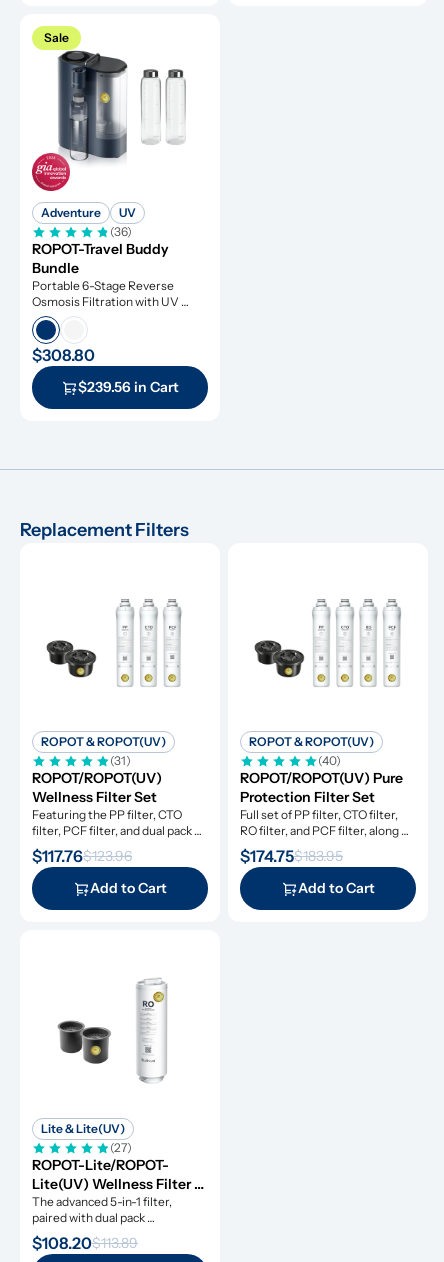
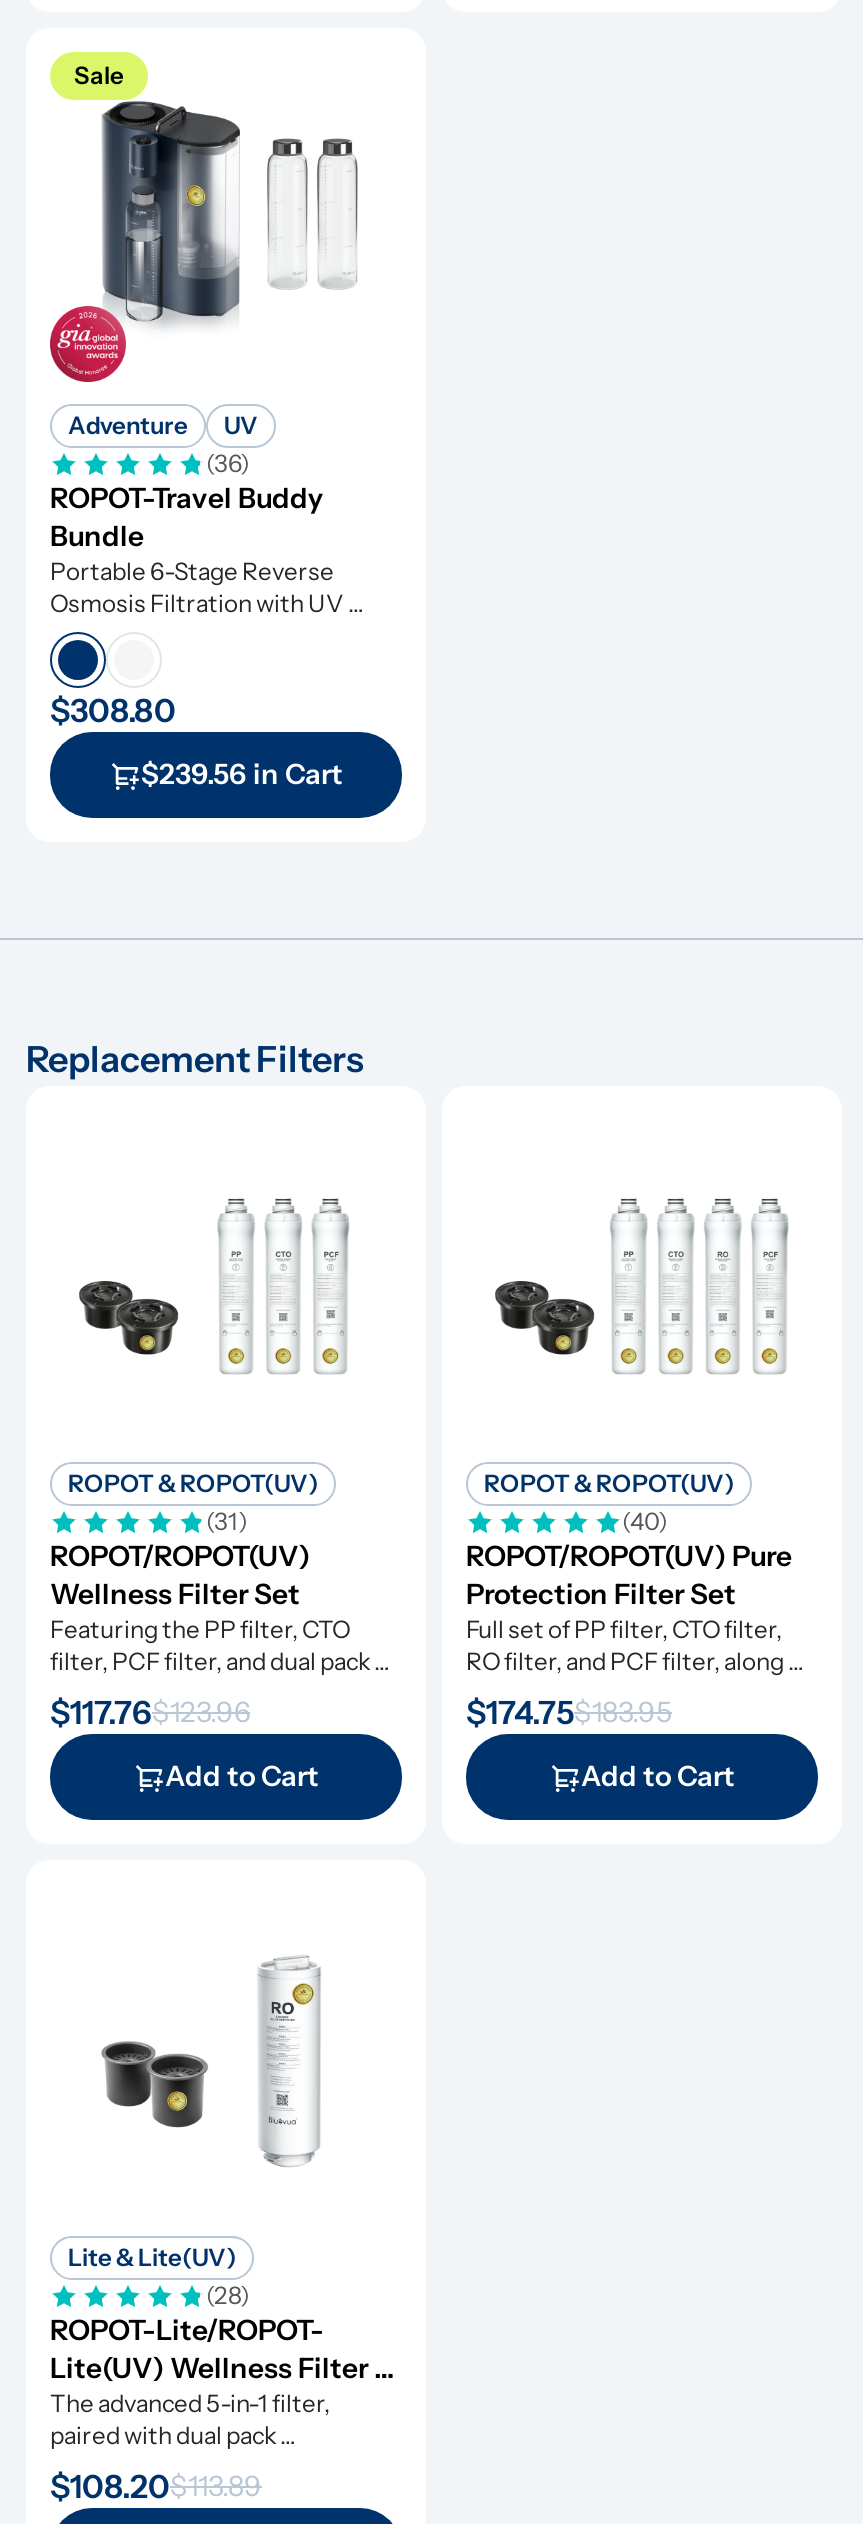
[110,1140,132,1155] (27) -> [206,2280,250,2310] (28)

